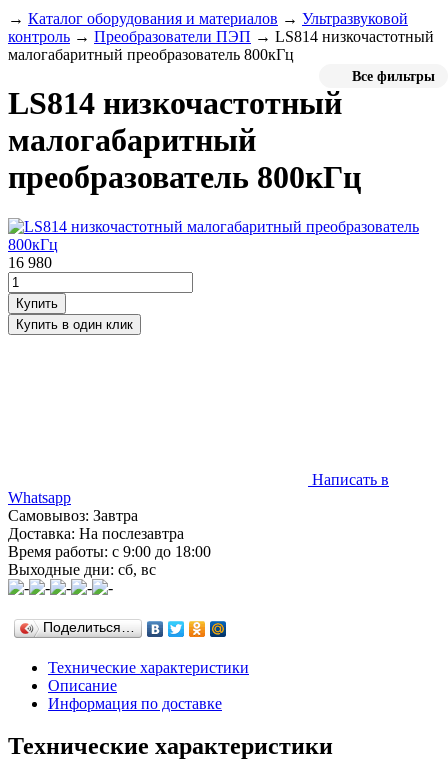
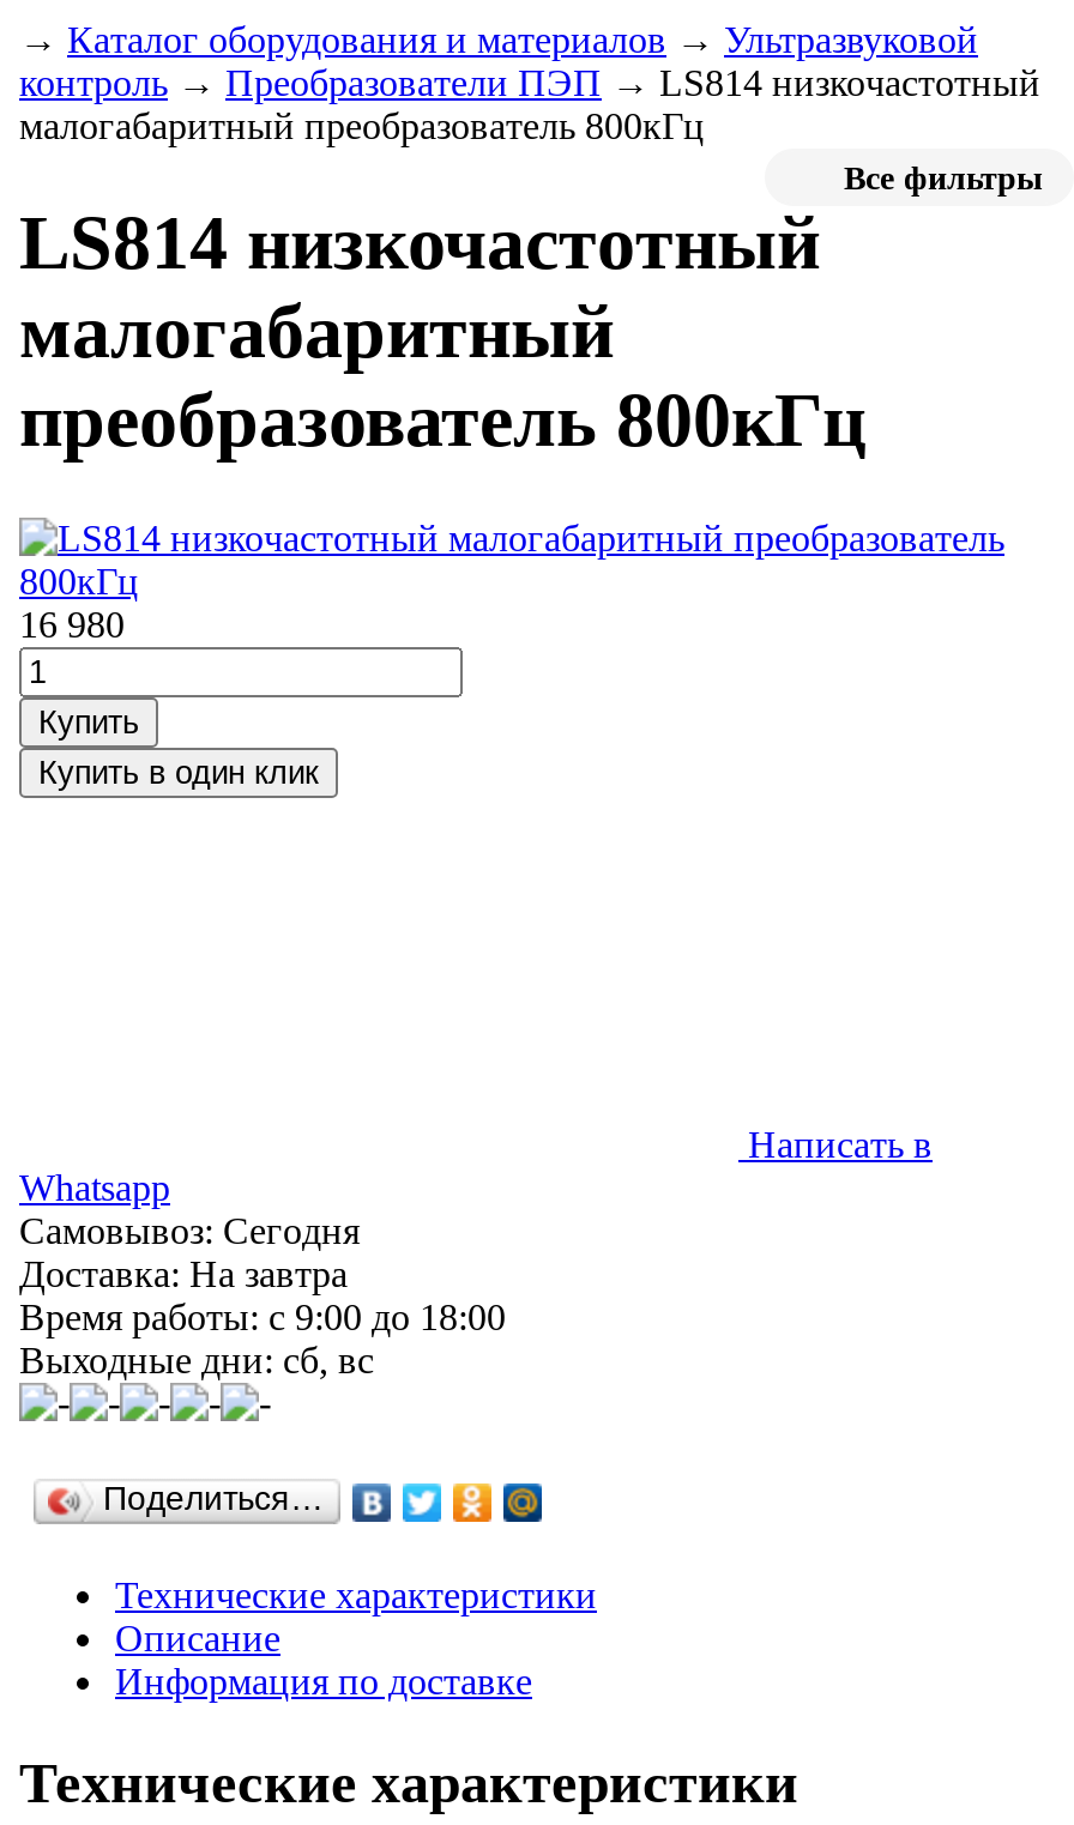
[8,507,138,524] Самовывоз: Завтра -> [19,1210,360,1251] Самовывоз: Сегодня
[8,525,184,542] Доставка: На послезавтра -> [19,1253,348,1294] Доставка: На завтра

